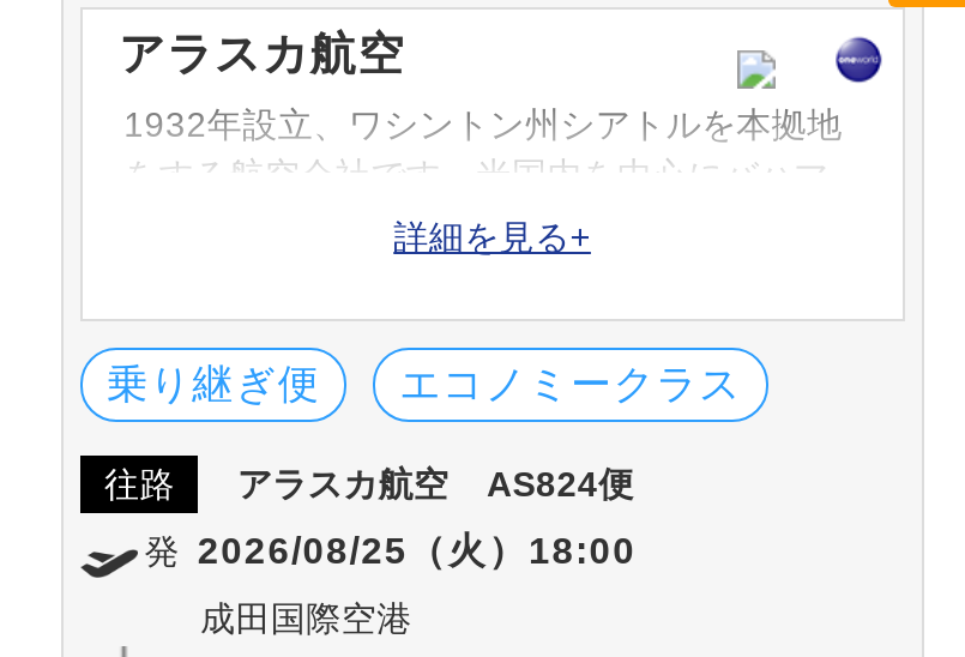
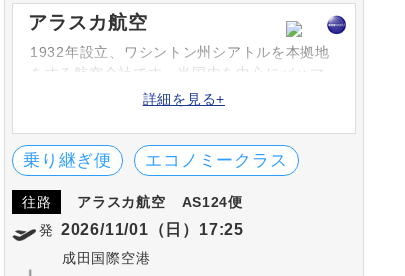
[104,466,634,505] 往路 アラスカ航空 AS824便 -> [22,194,243,210] 往路 アラスカ航空 AS124便
[145,531,636,572] 発 2026/08/25（火）18:00 -> [39,221,244,238] 発 2026/11/01（日）17:25

